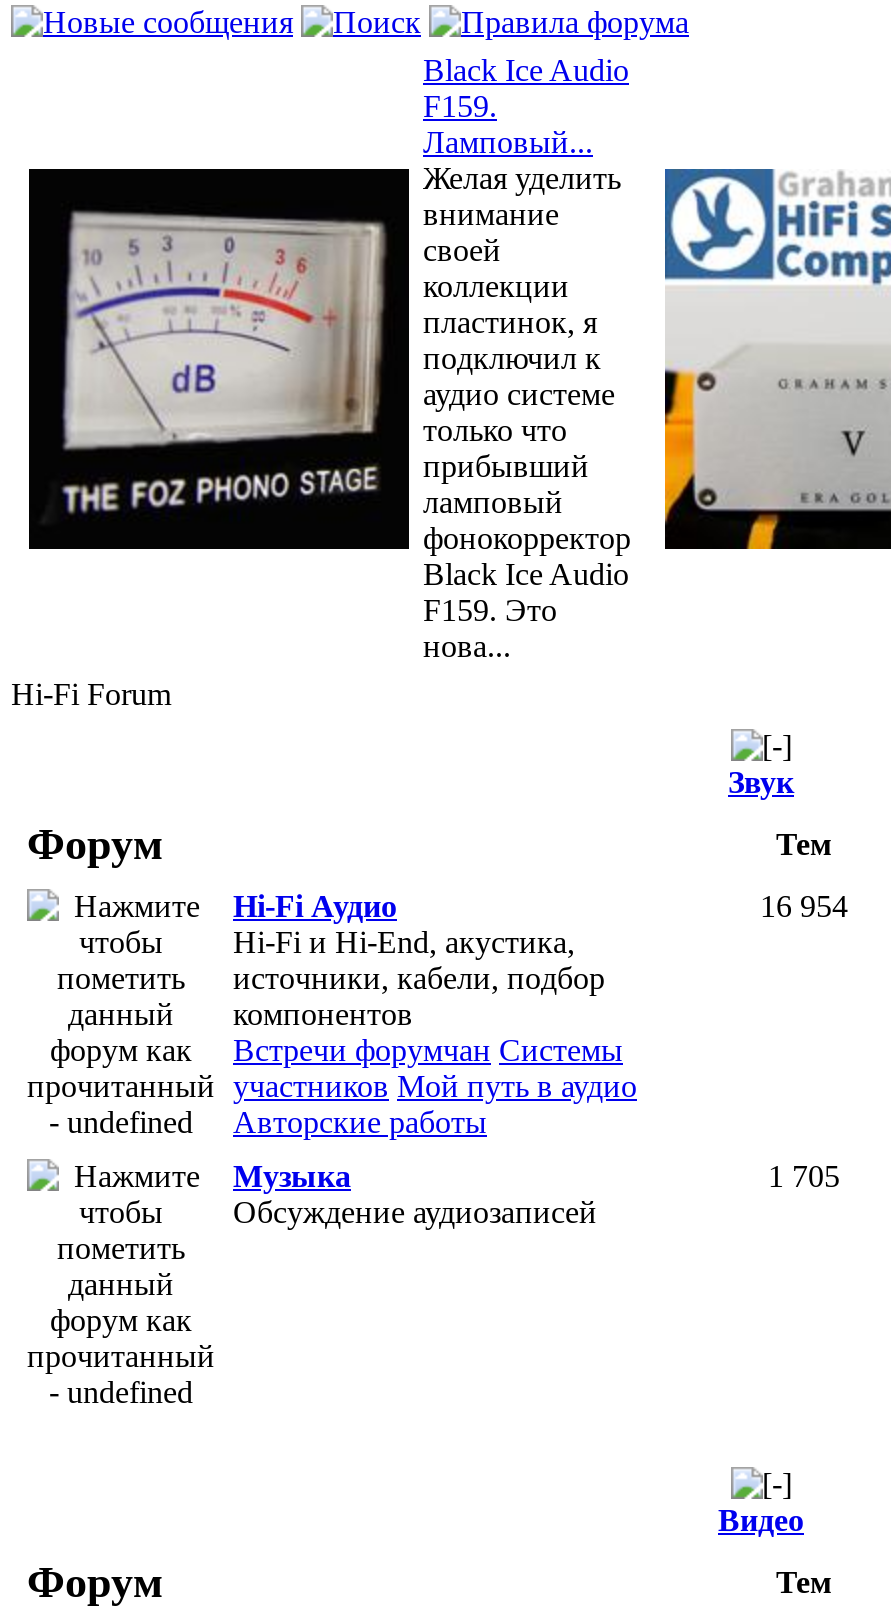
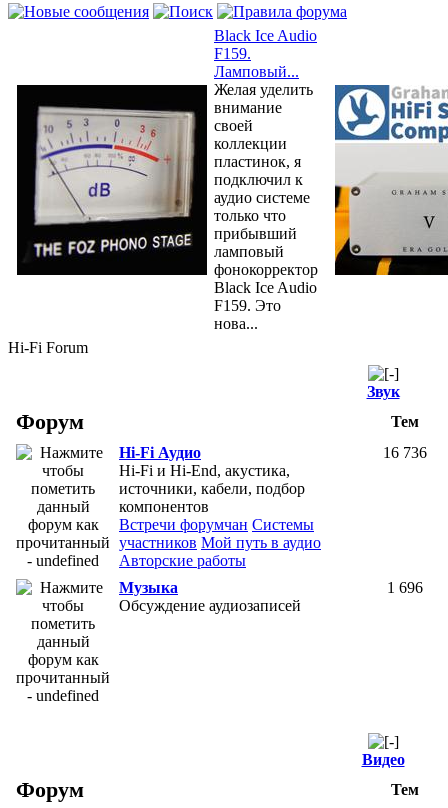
[760,889,848,923] 16 954 -> [382,444,426,461] 16 736
[768,1159,840,1193] 1 705 -> [386,579,422,596] 1 696

